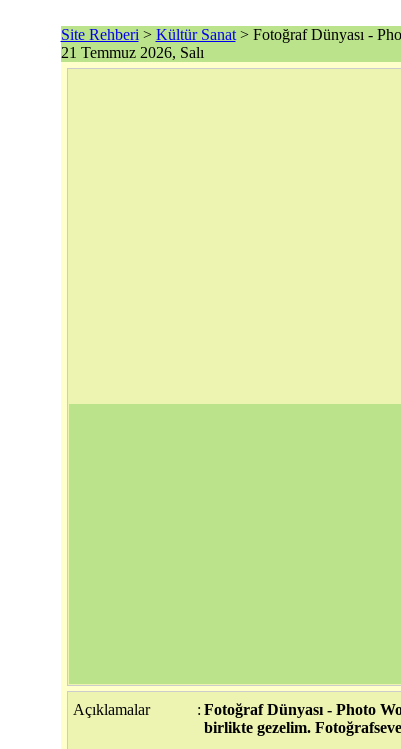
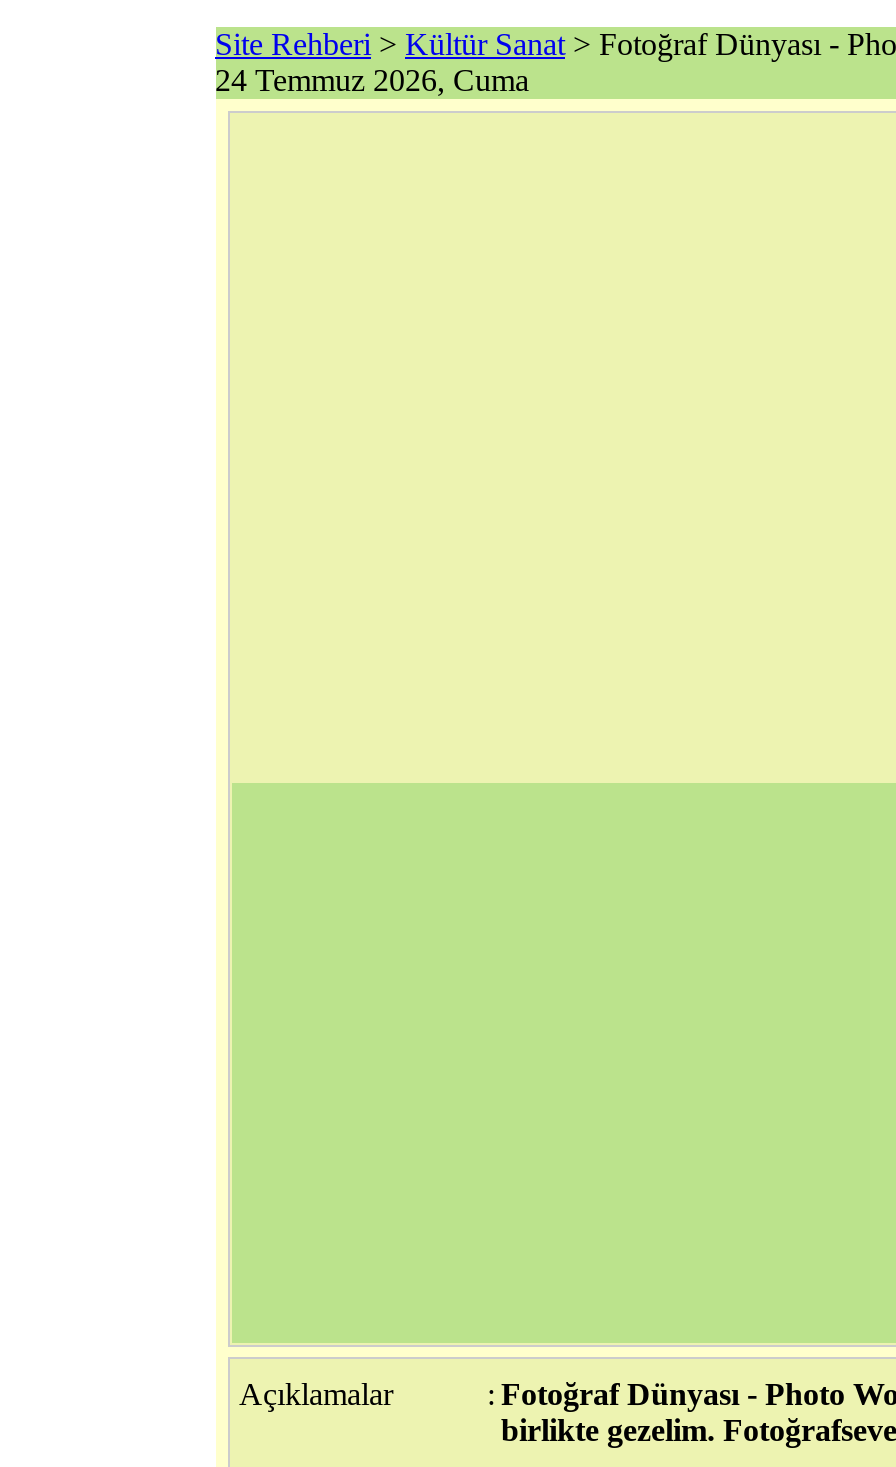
[60,44,203,61] 21 Temmuz 2026, Salı -> [215,63,529,97] 24 Temmuz 2026, Cuma

